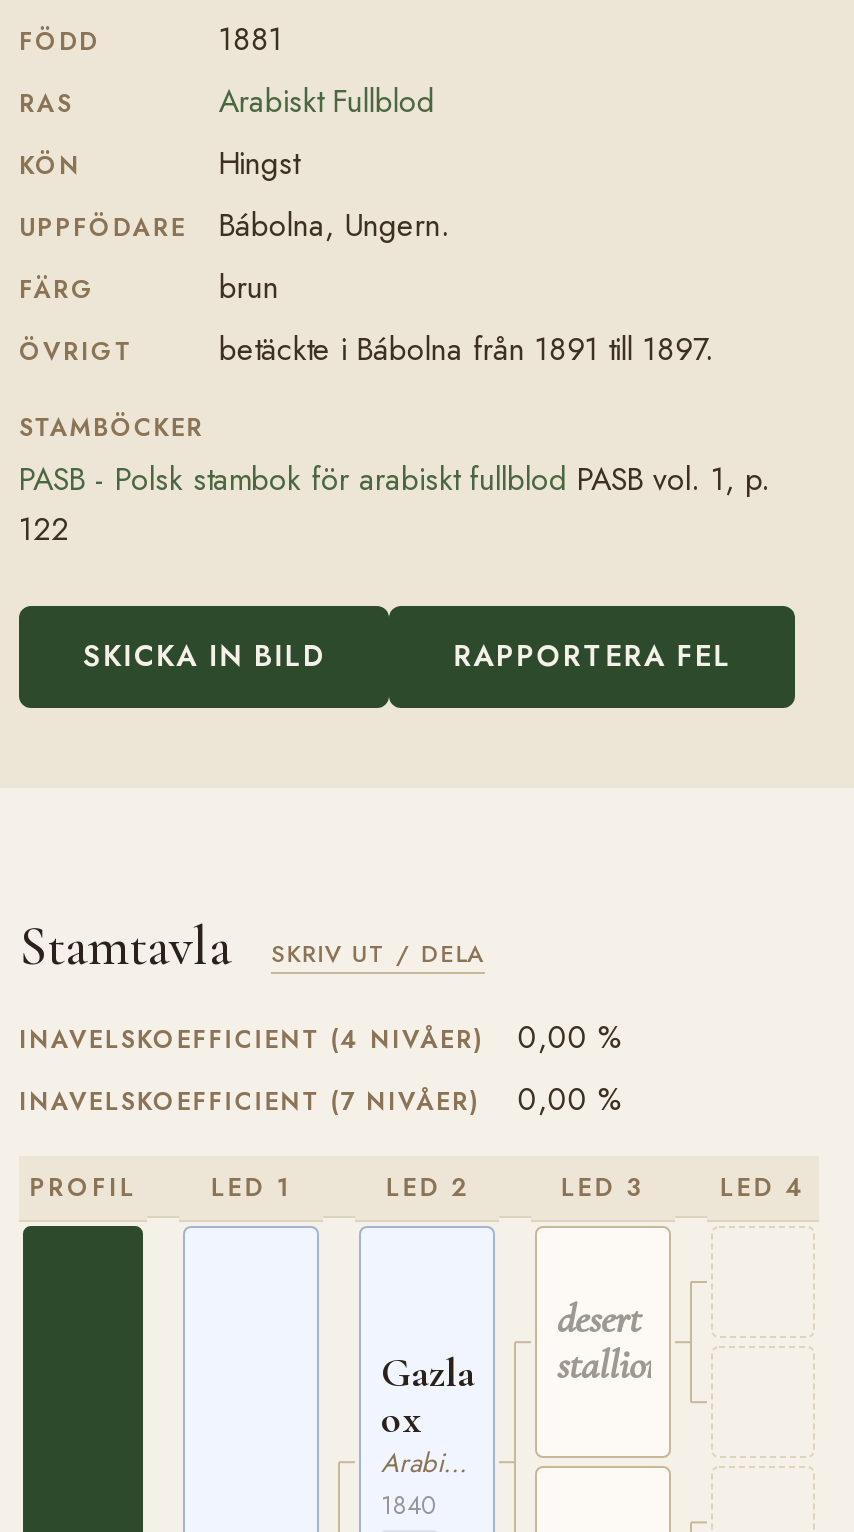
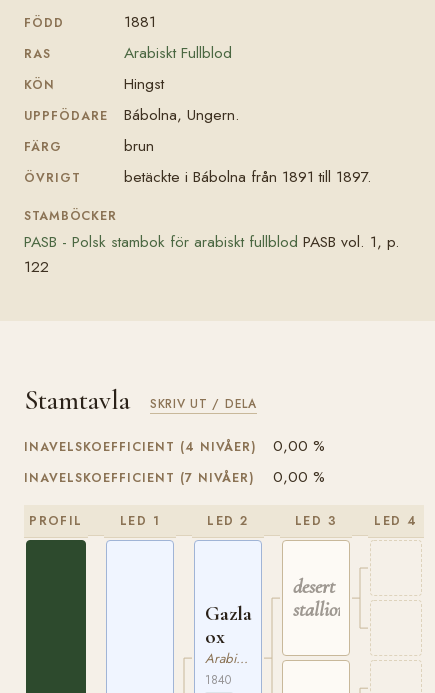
[83,636,732,676] SKICKA IN BILD | RAPPORTERA FEL -> none

